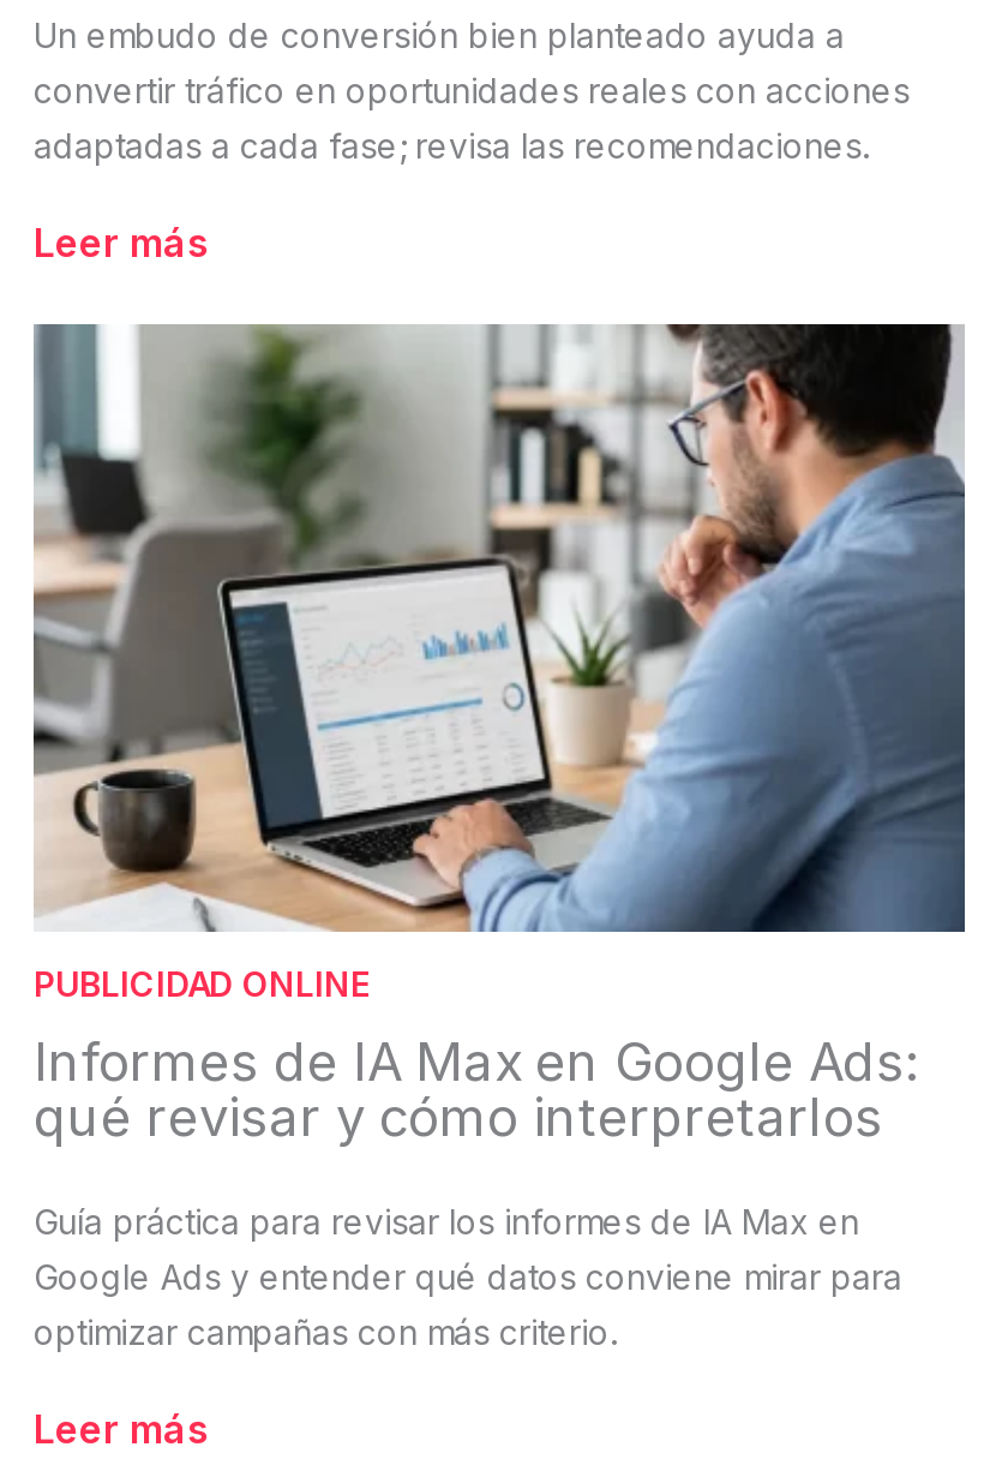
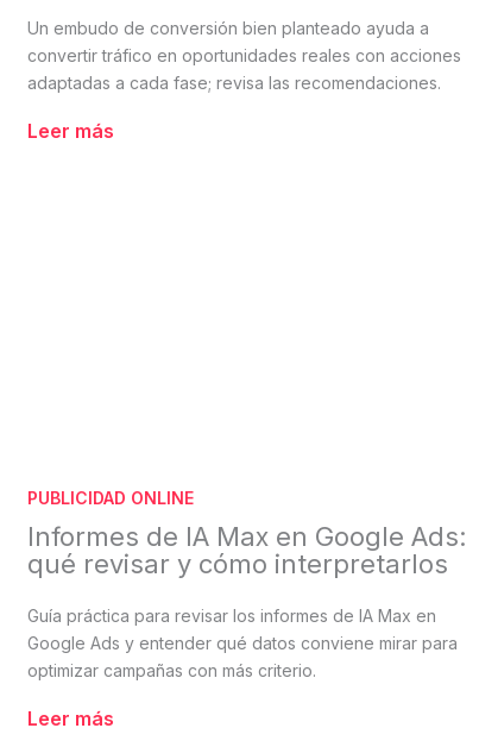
[31,321,967,935] [image] -> none

